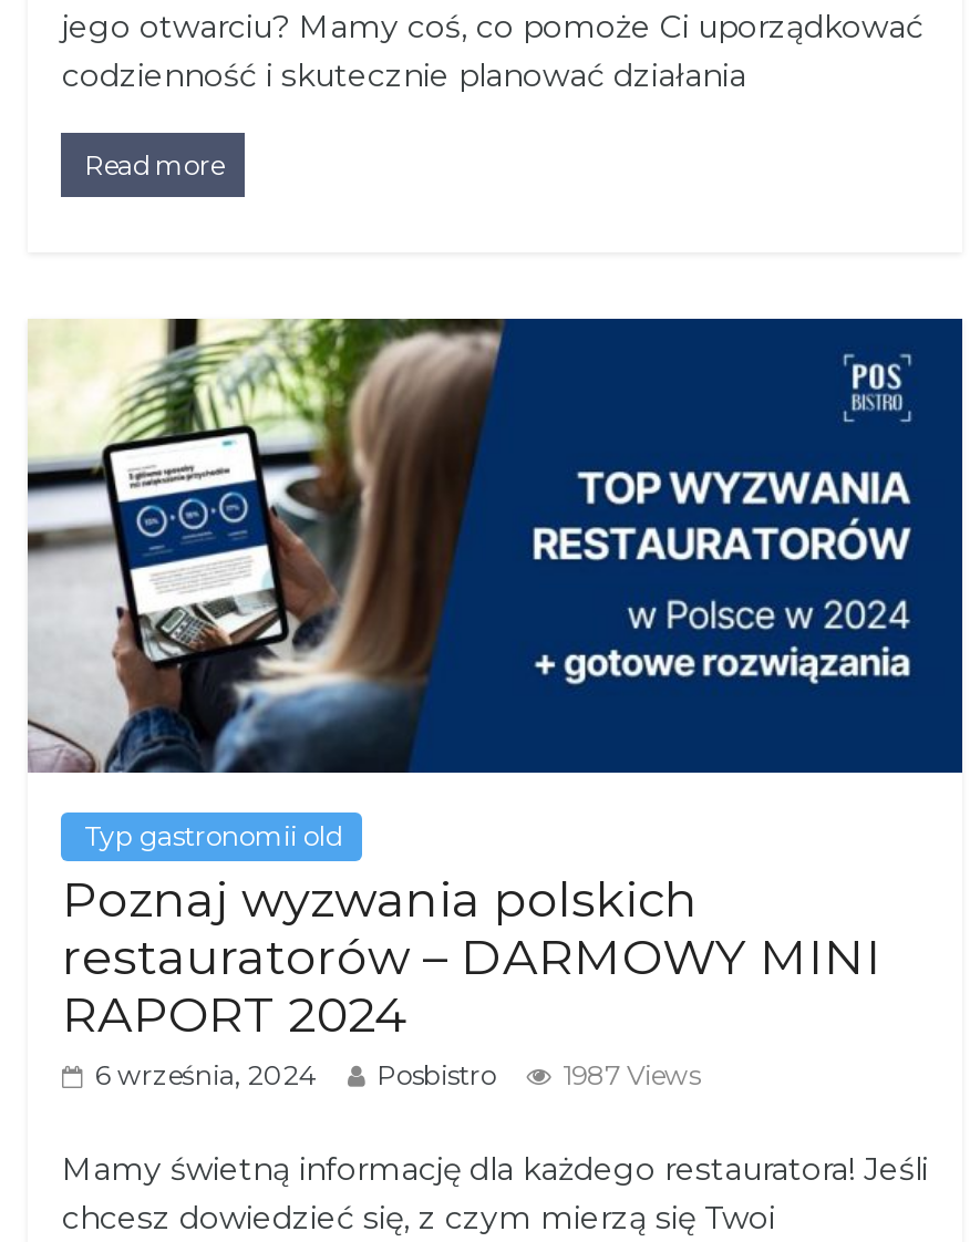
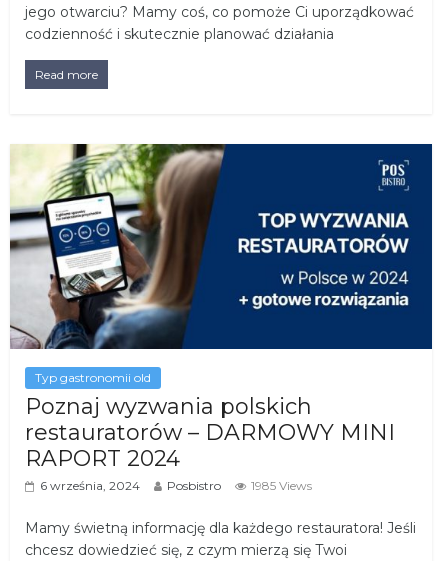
[95,1057,700,1091] 6 września, 2024 Posbistro 1987 Views -> [40,478,312,493] 6 września, 2024 Posbistro 1985 Views

